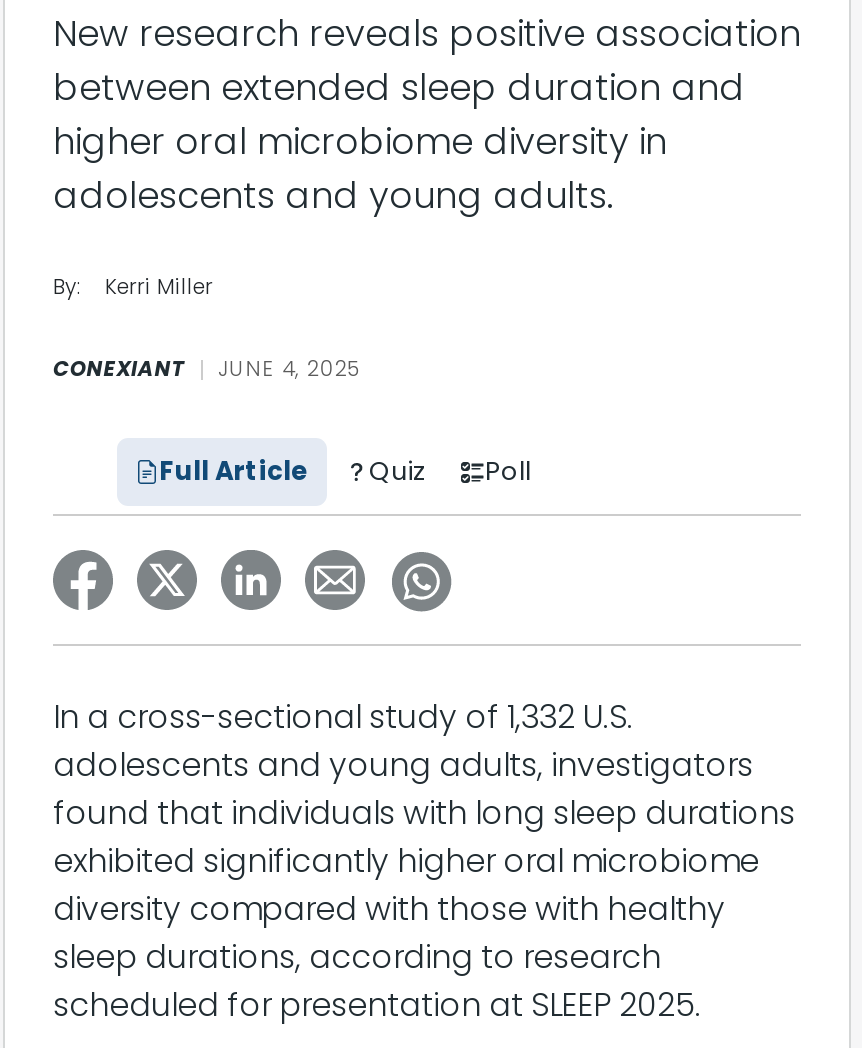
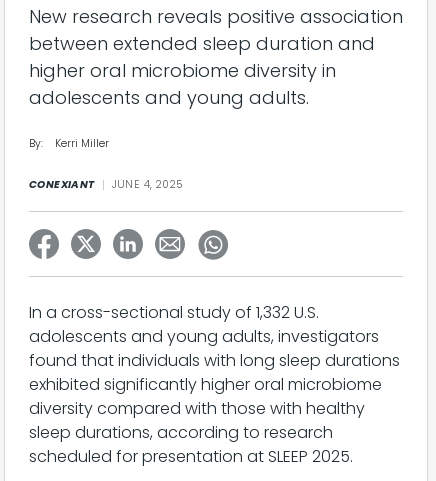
[159,455,531,489] Full Article | Quiz | Poll -> none

